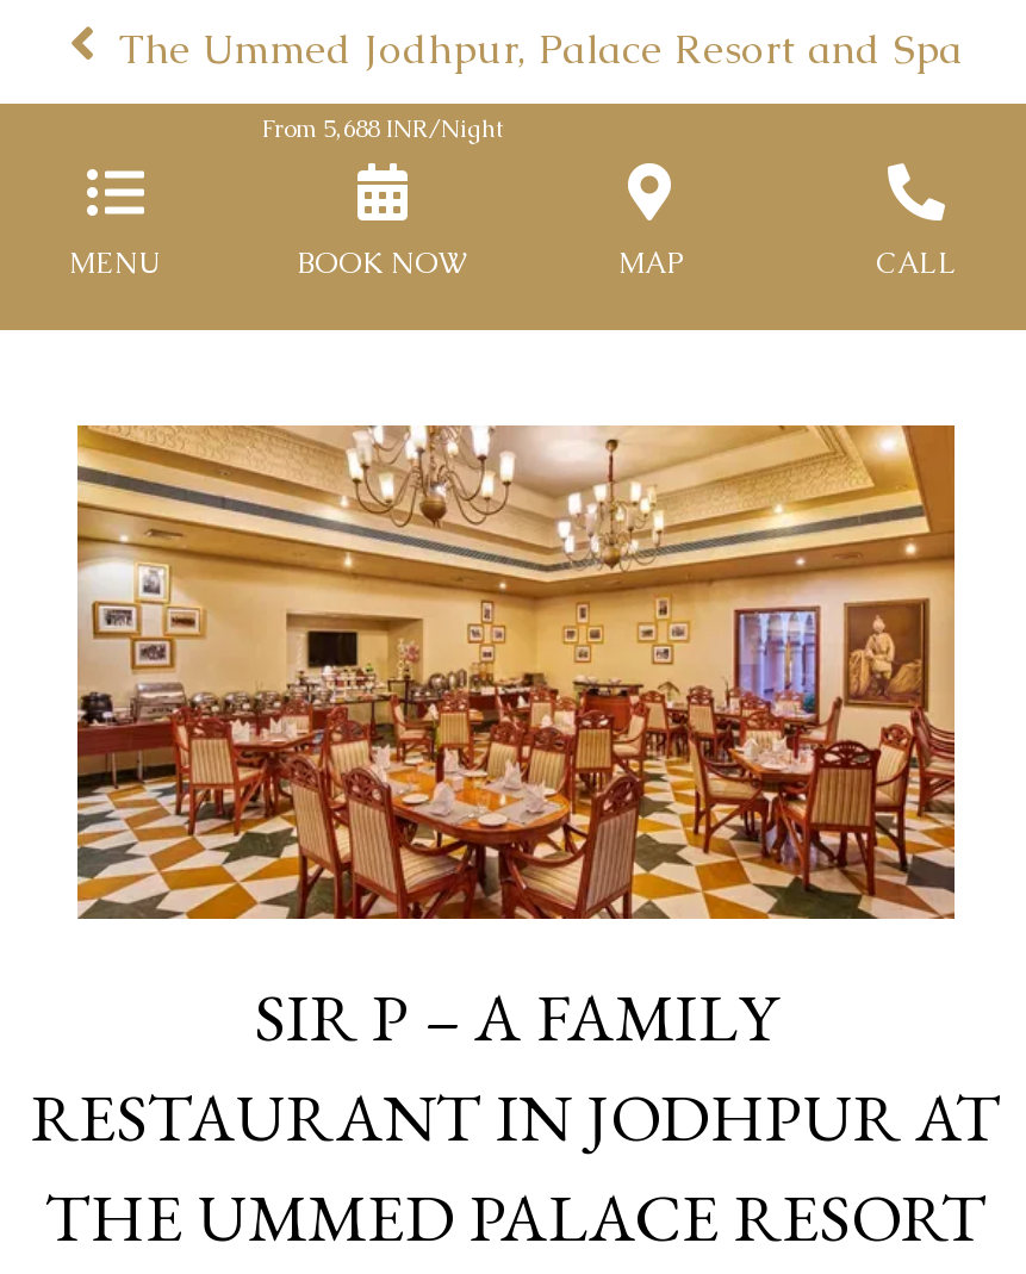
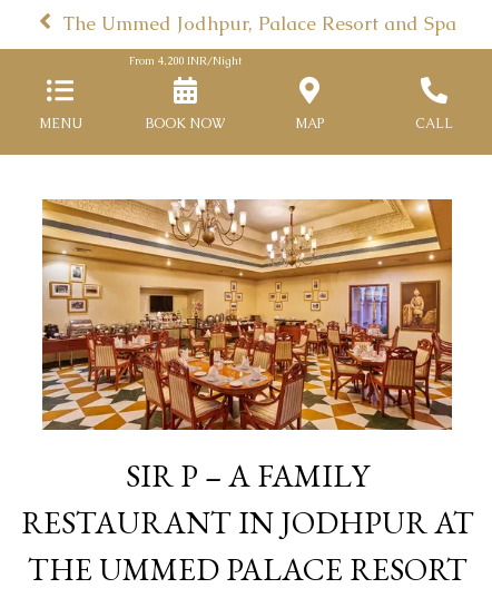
[262,113,503,144] From 5,688 INR/Night -> [129,53,241,68] From 4,200 INR/Night

